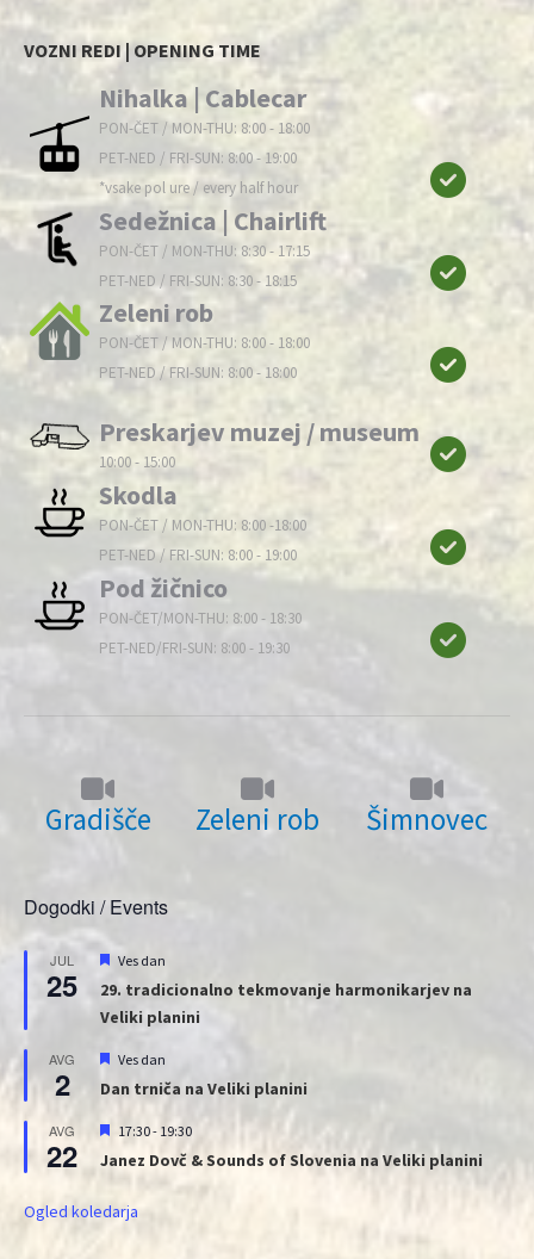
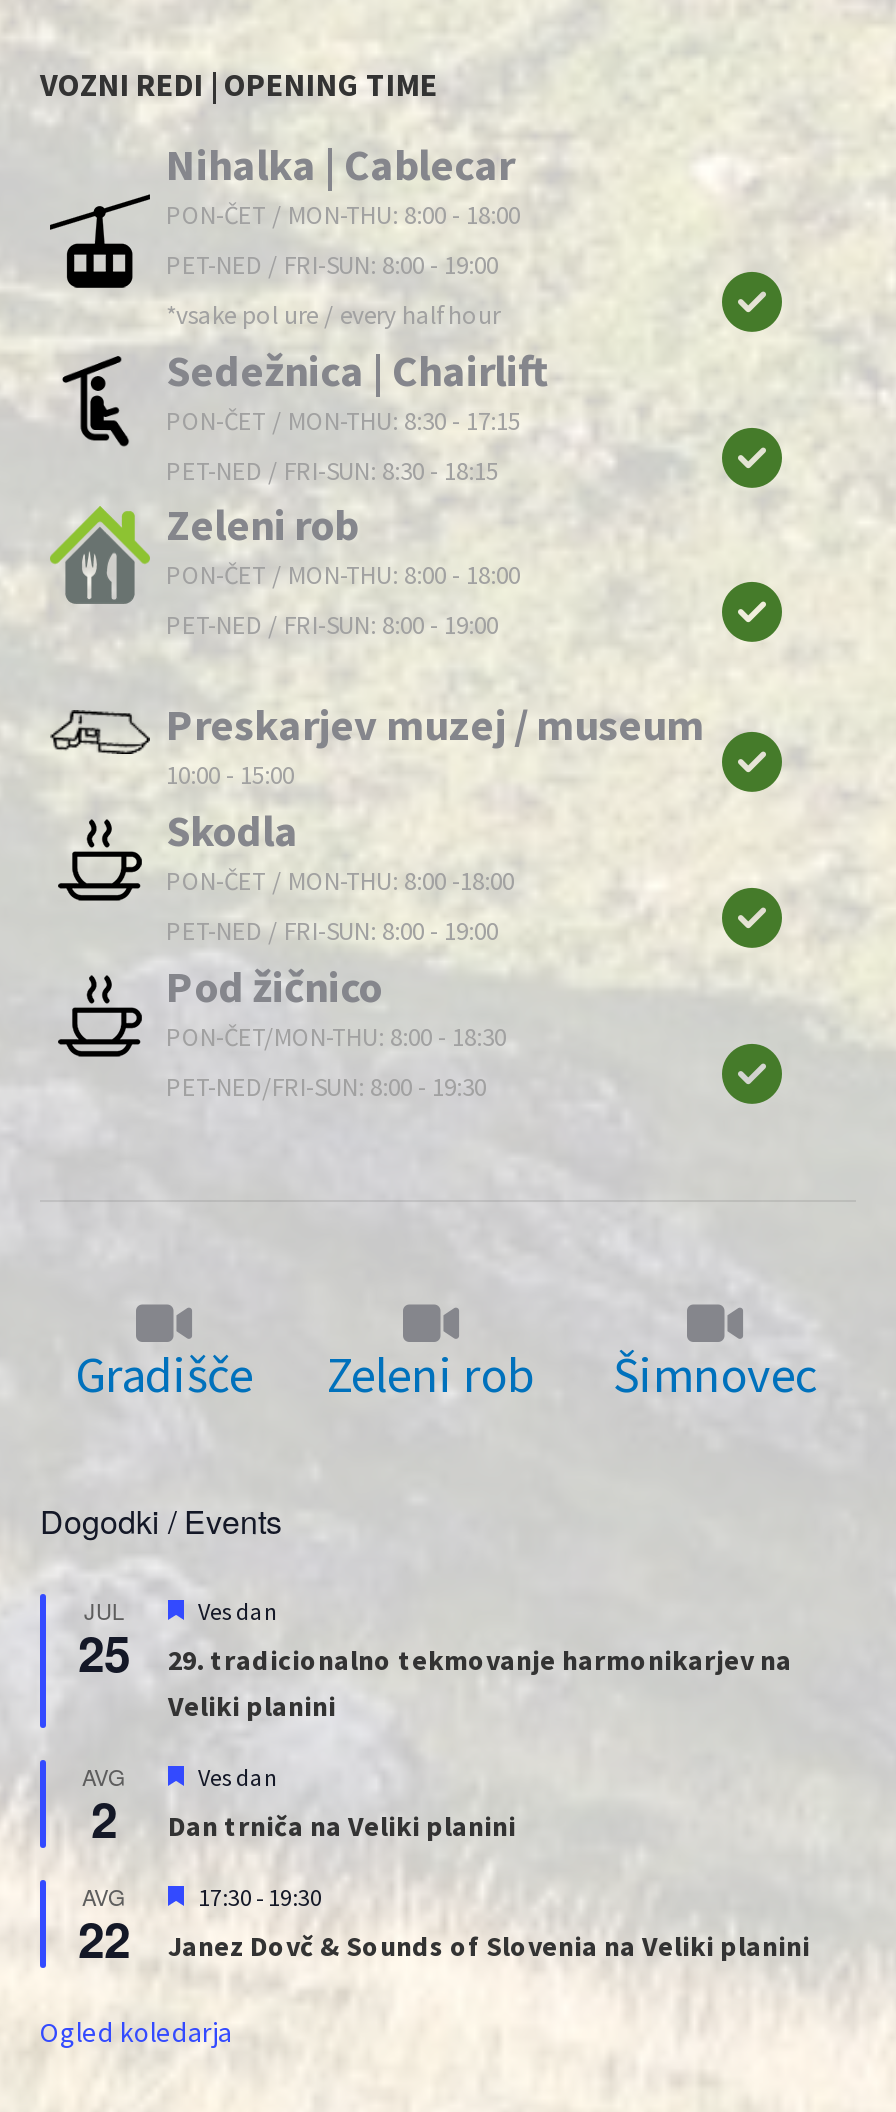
[99,362,297,382] PET-NED / FRI-SUN: 8:00 - 18:00 -> [166,607,498,641] PET-NED / FRI-SUN: 8:00 - 19:00

